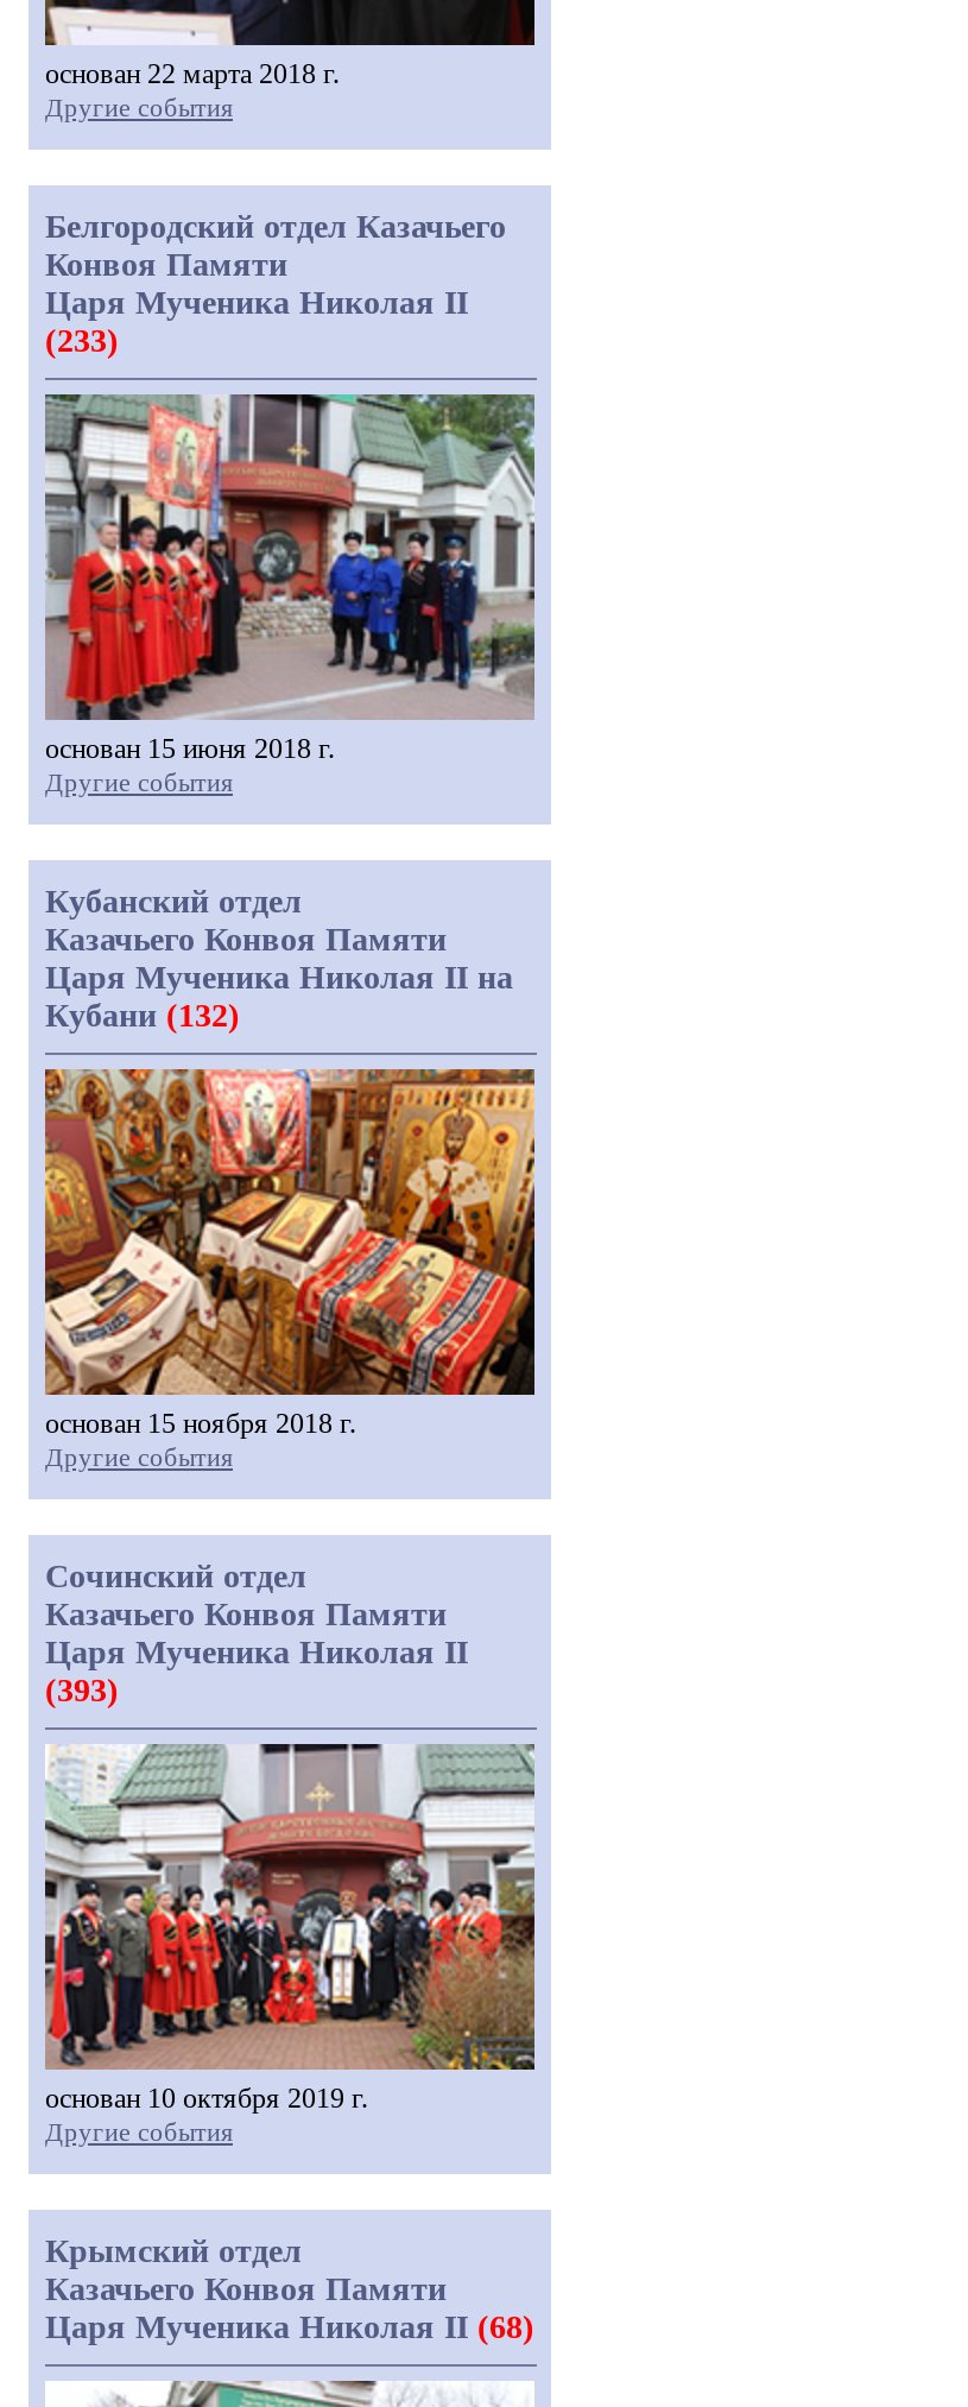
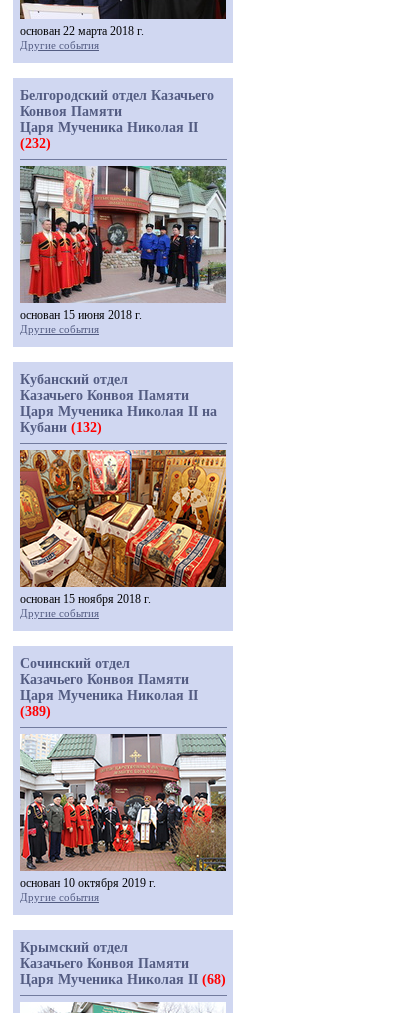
[45,323,119,359] (233) -> [20,136,51,151] (232)
[45,1673,119,1708] (393) -> [20,704,51,719] (389)

